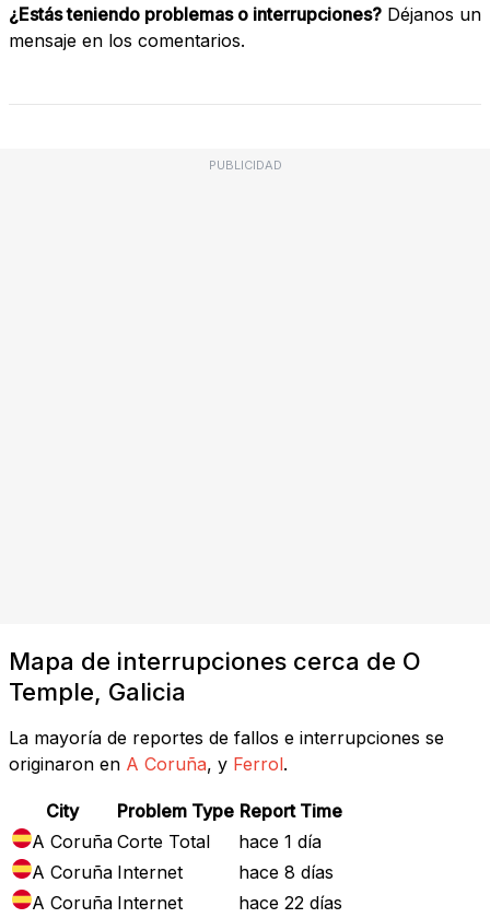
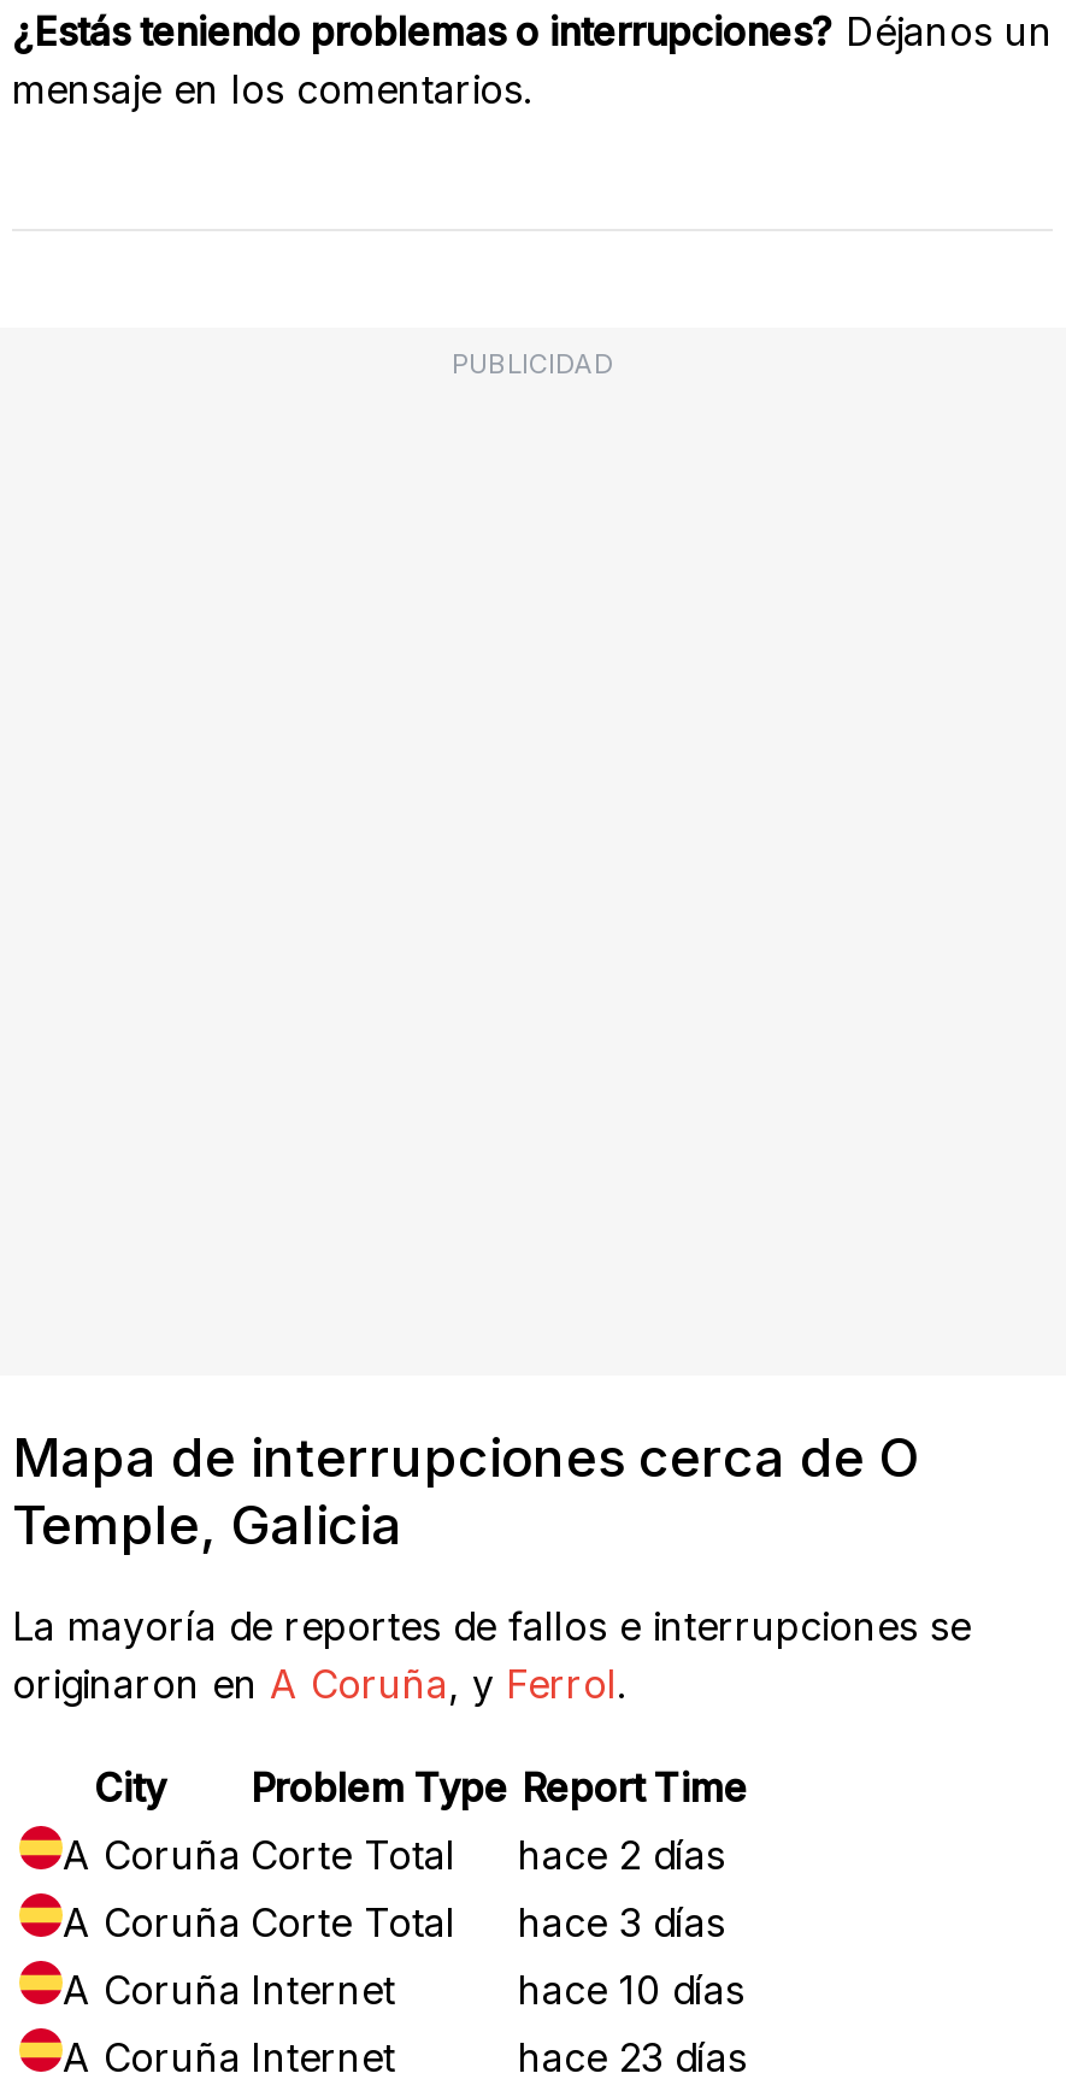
[238,830,322,852] hace 1 día -> [63,1831,725,1946] hace 2 días | A Coruña Corte Total | hace 3 días
[238,861,334,883] hace 8 días -> [518,1965,744,2014] hace 10 días
[238,892,342,914] hace 22 días -> [518,2033,747,2081] hace 23 días

